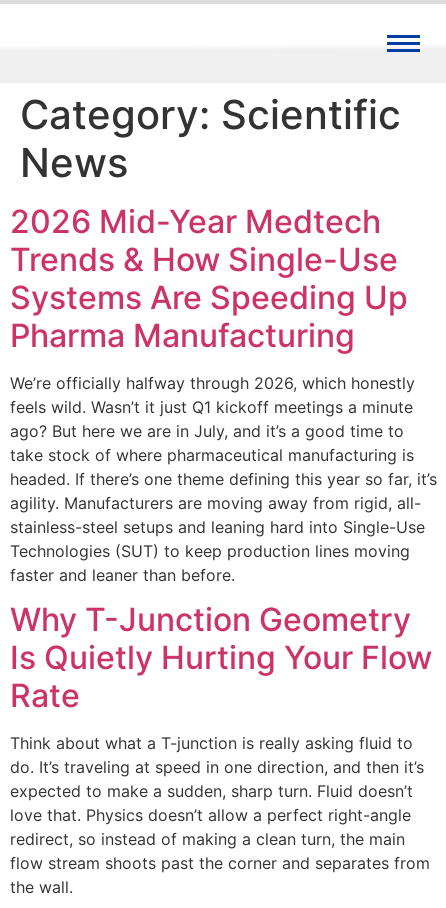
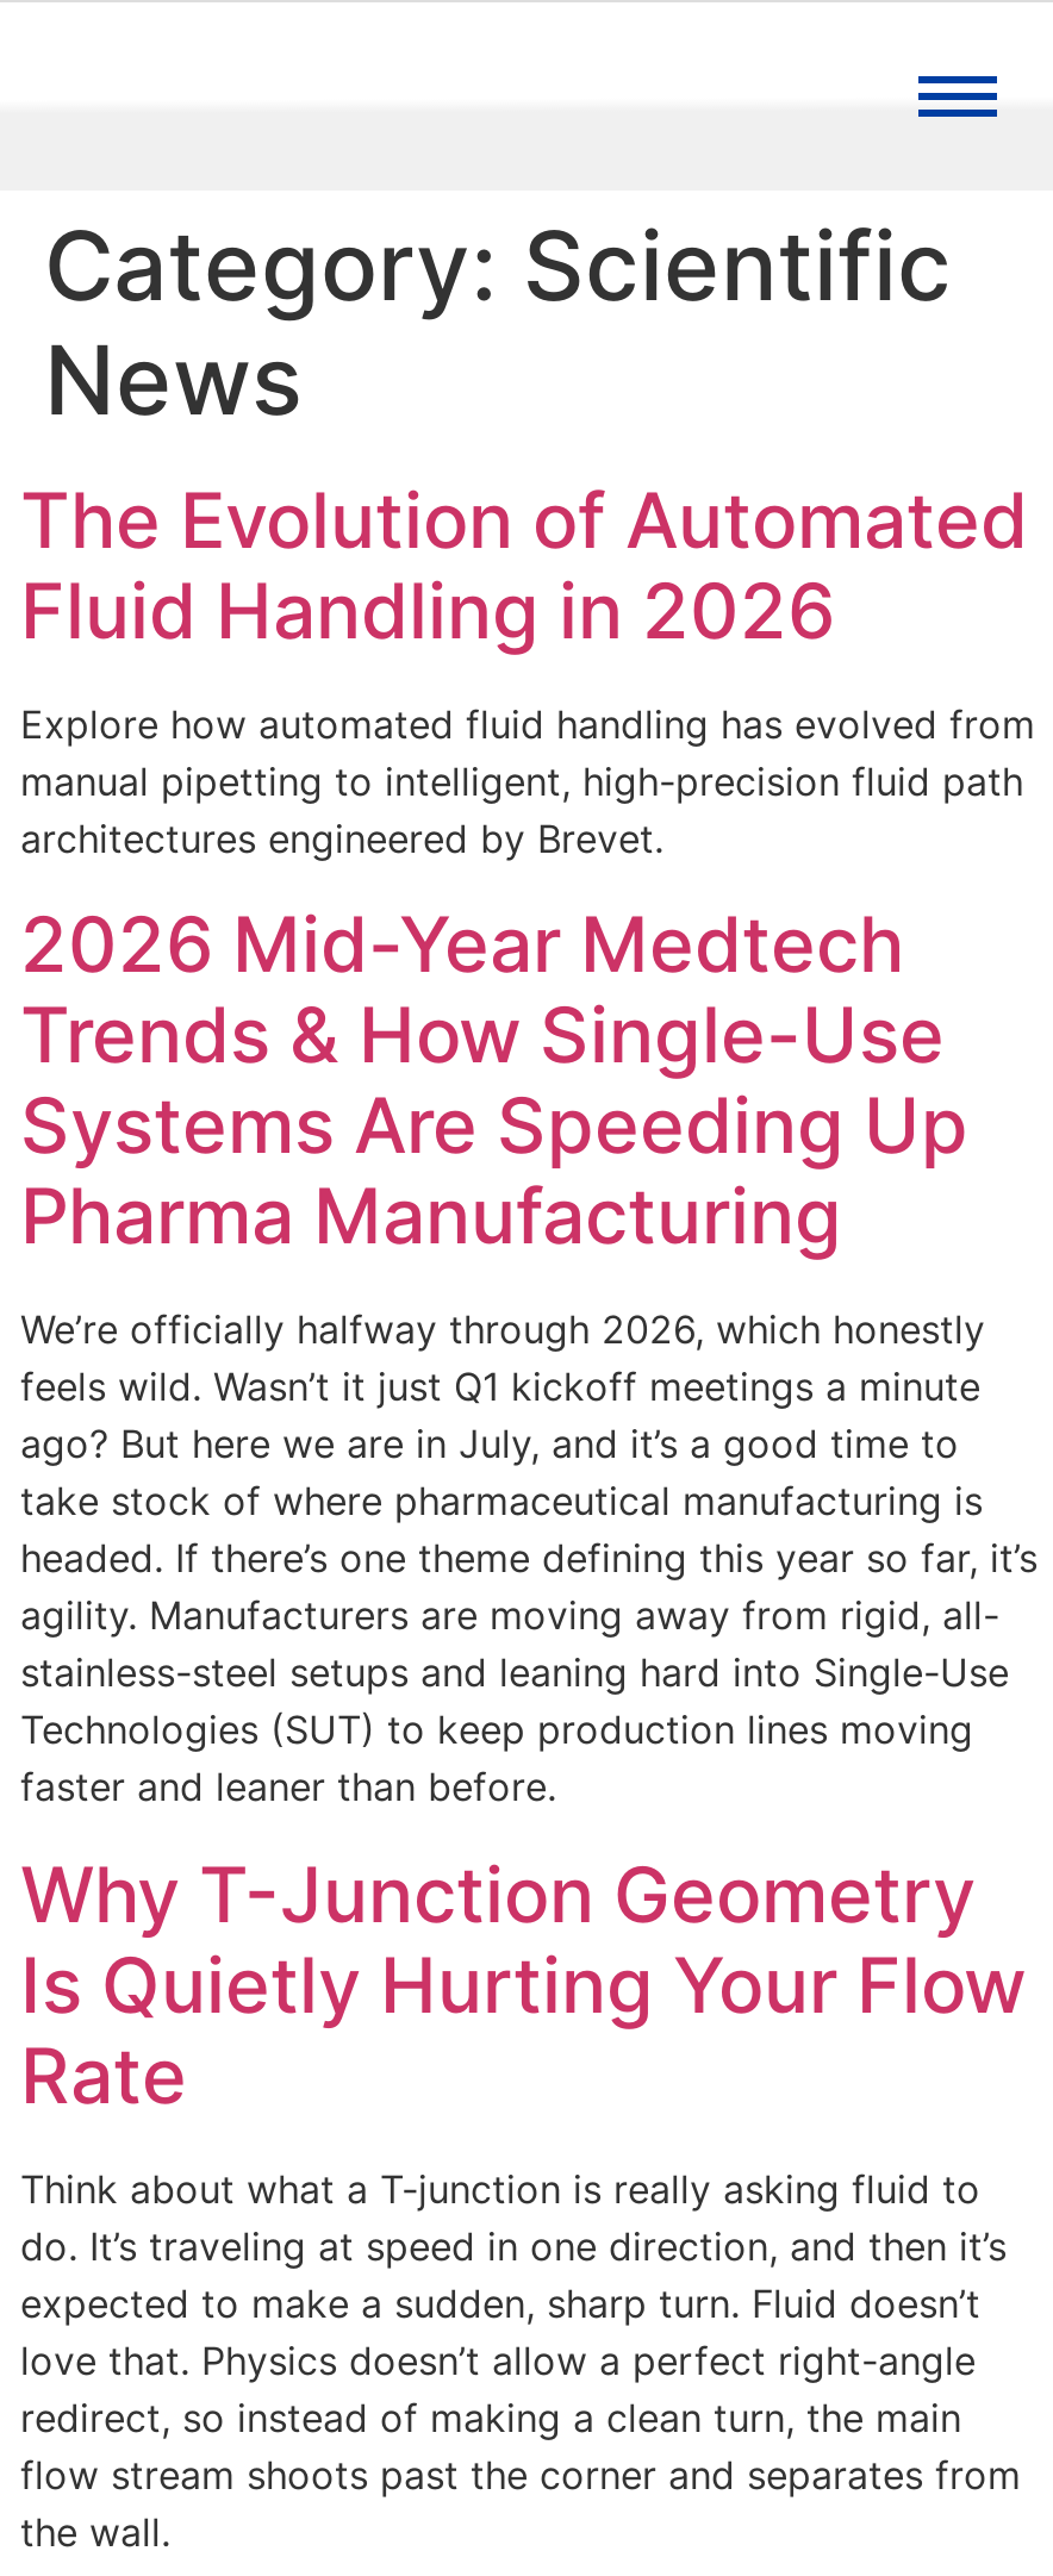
none -> [20,474,1035,862] The Evolution of Automated | Fluid Handling in 2026 | Explore how automated fluid handling has evolved from | manual pipetting to intelligent, high-precision fluid path | architectures engineered by Brevet.

